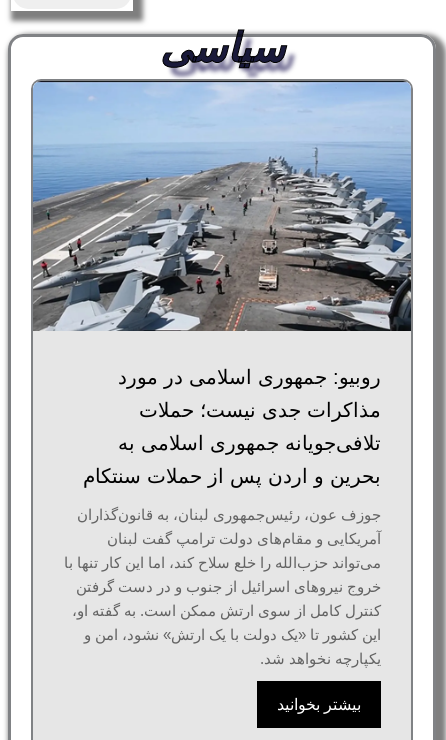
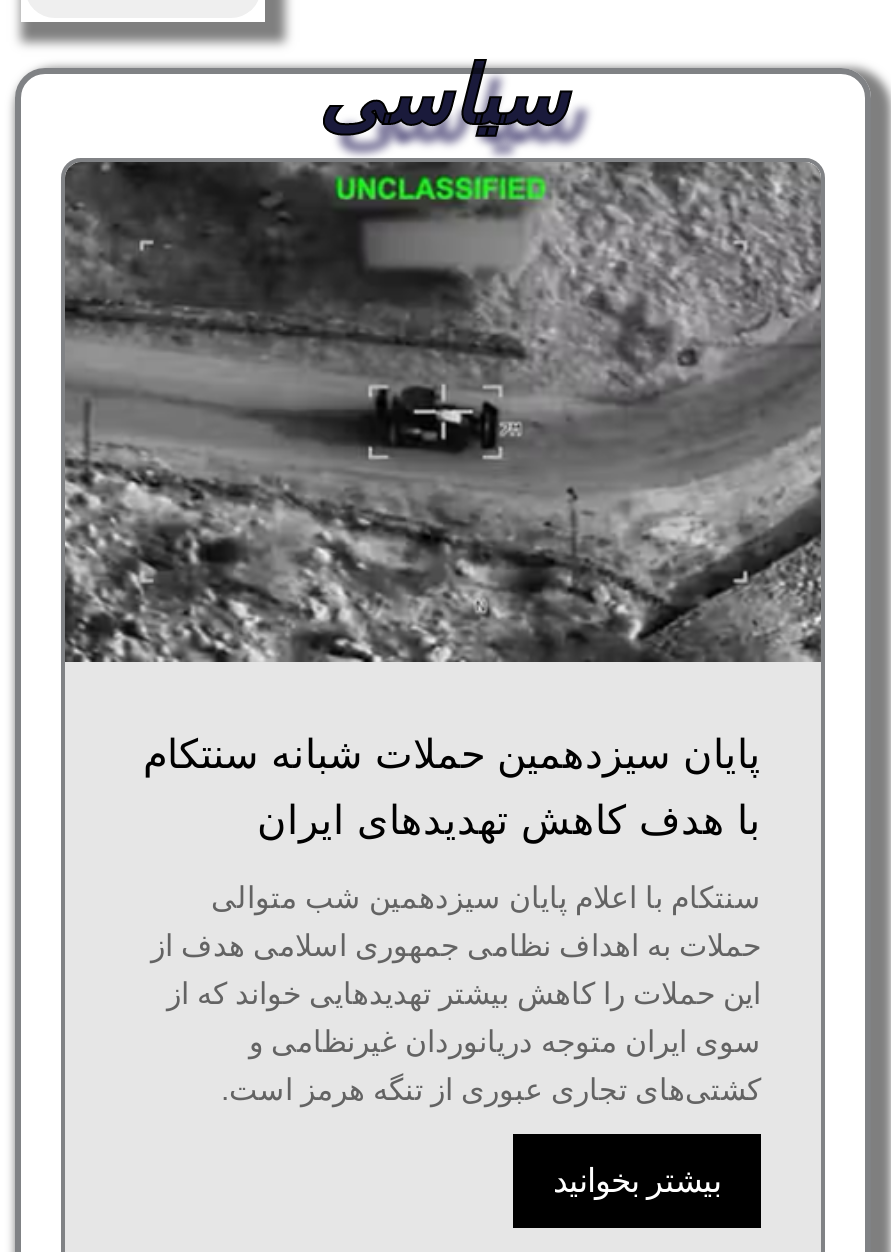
[33,80,412,667] [image] | روبیو: جمهوری اسلامی در مورد | مذاکرات جدی نیست؛ حملات | تلافی‌جویانه جمهوری اسلامی به | بحرین و اردن پس از حملات سنتکام | جوزف عون، رئیس‌جمهوری لبنان، به قانون‌گذاران | آمریکایی و مقام‌های دولت ترامپ گفت لبنان | می‌تواند حزب‌الله را خلع سلاح کند، اما این کار تنها با | خروج نیروهای اسرائیل از جنوب و در دست گرفتن | کنترل کامل از سوی ارتش ممکن است. به گفته او، | این کشور تا «یک دولت با یک ارتش» نشود، امن و | یکپارچه نخواهد شد. -> [63,162,823,1106] [image] | پایان سیزدهمین حملات شبانه سنتکام | با هدف کاهش تهدیدهای ایران | سنتکام با اعلام پایان سیزدهمین شب متوالی | حملات به اهداف نظامی جمهوری اسلامی هدف از | این حملات را کاهش بیشتر تهدیدهایی خواند که از | سوی ایران متوجه دریانوردان غیرنظامی و | کشتی‌های تجاری عبوری از تنگه هرمز است.

